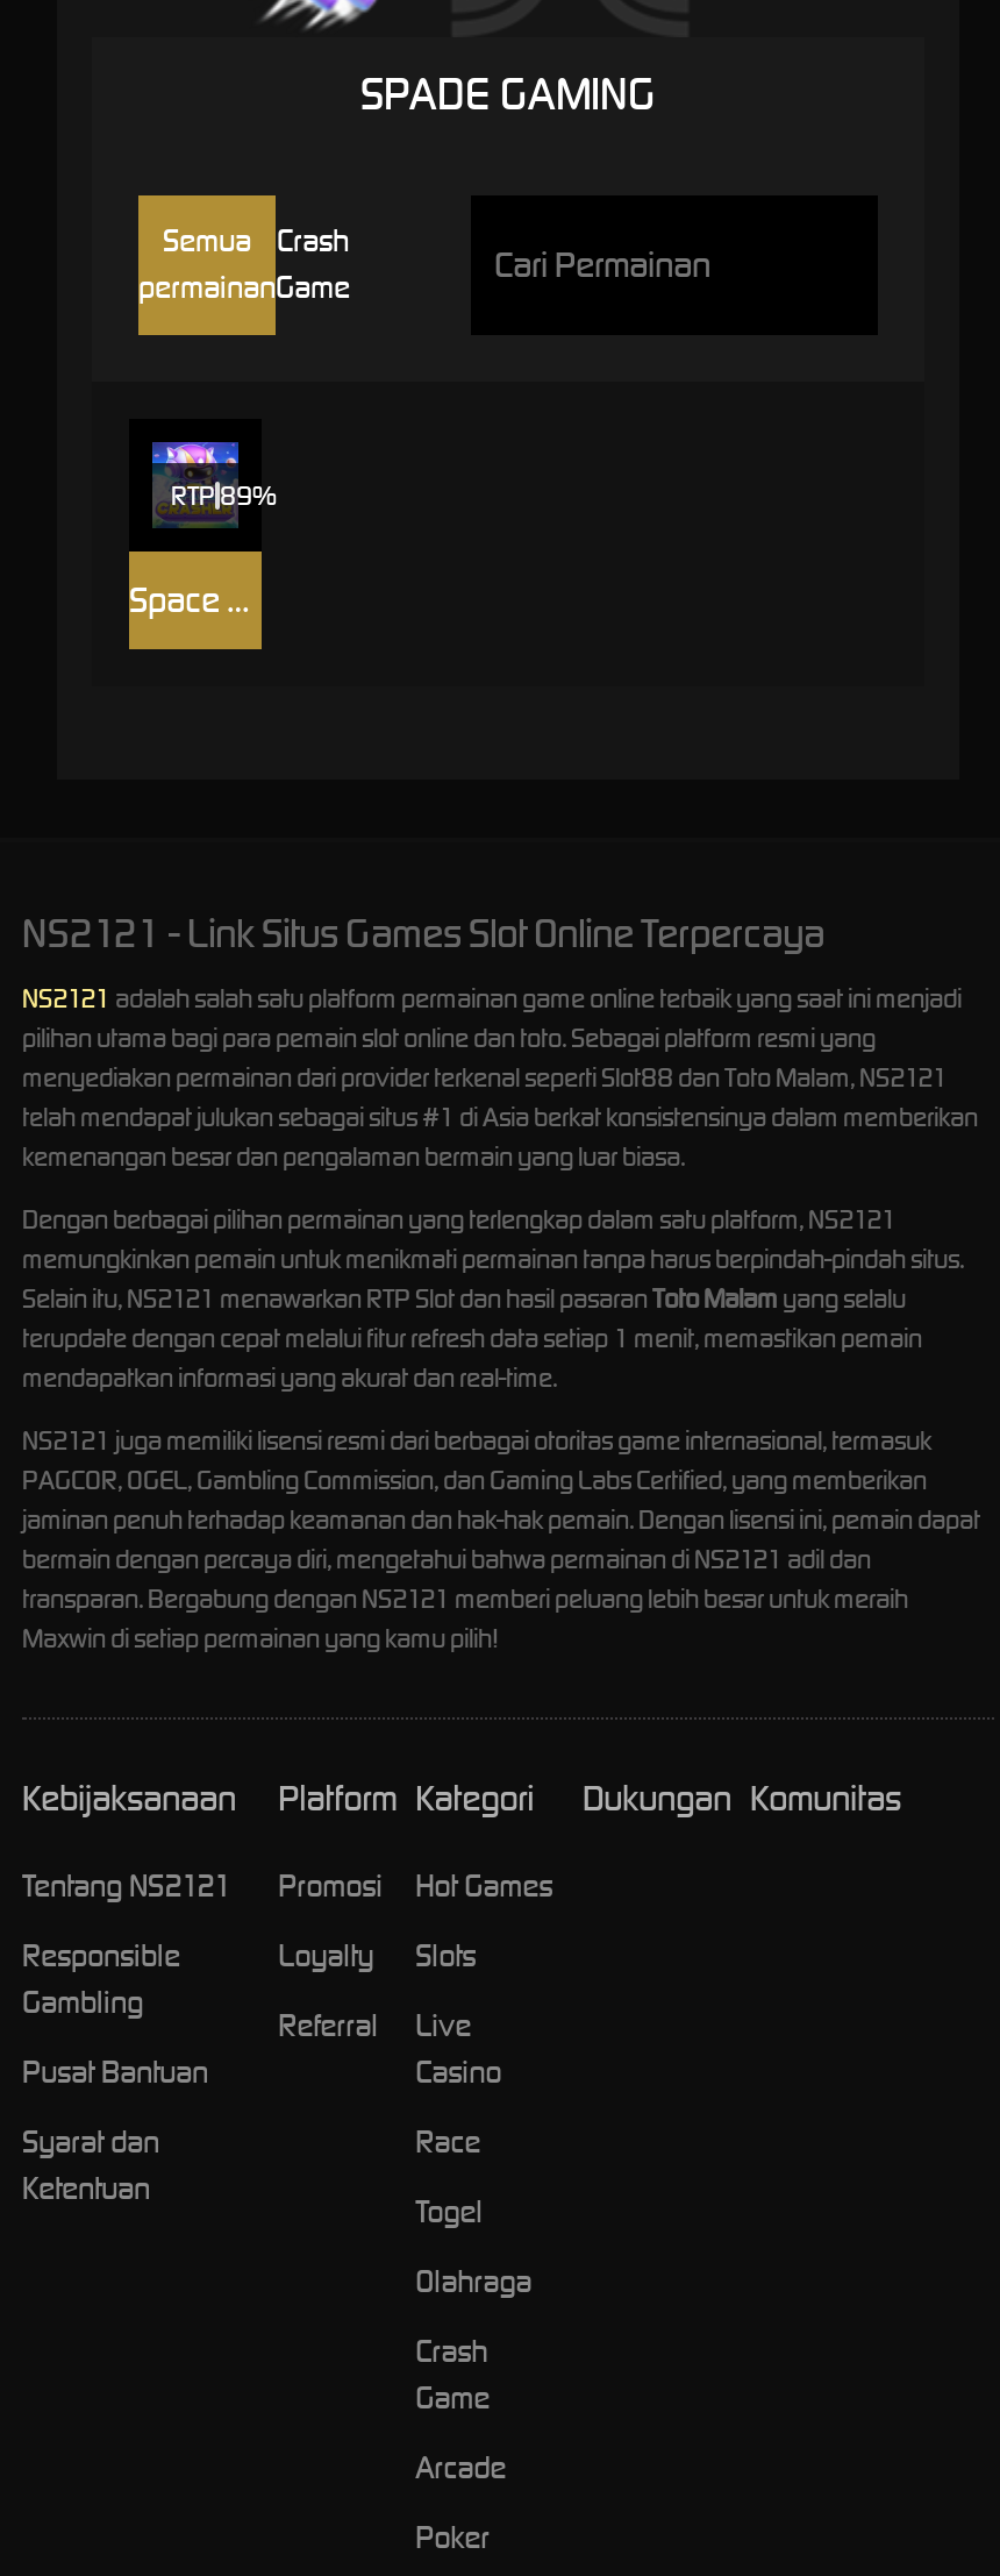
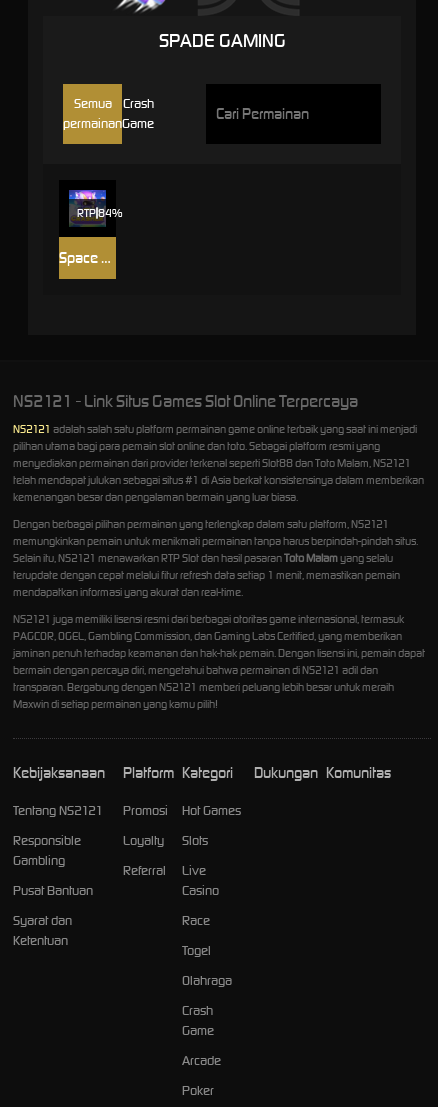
[171,479,276,512] RTP 89% -> [77,206,122,220] RTP 84%

